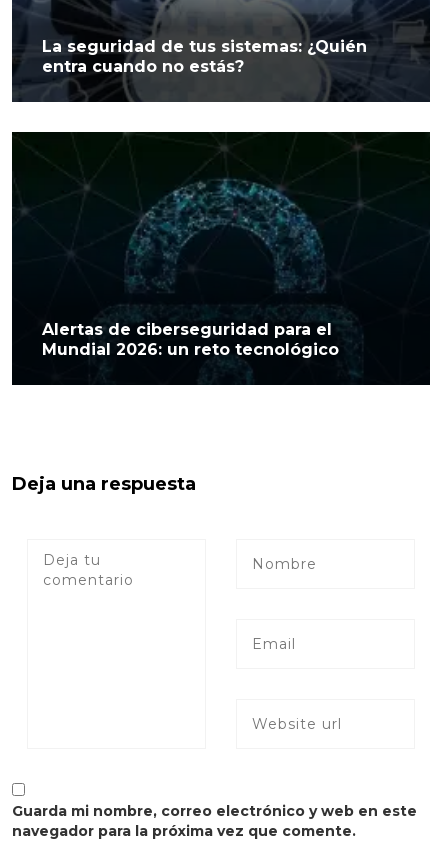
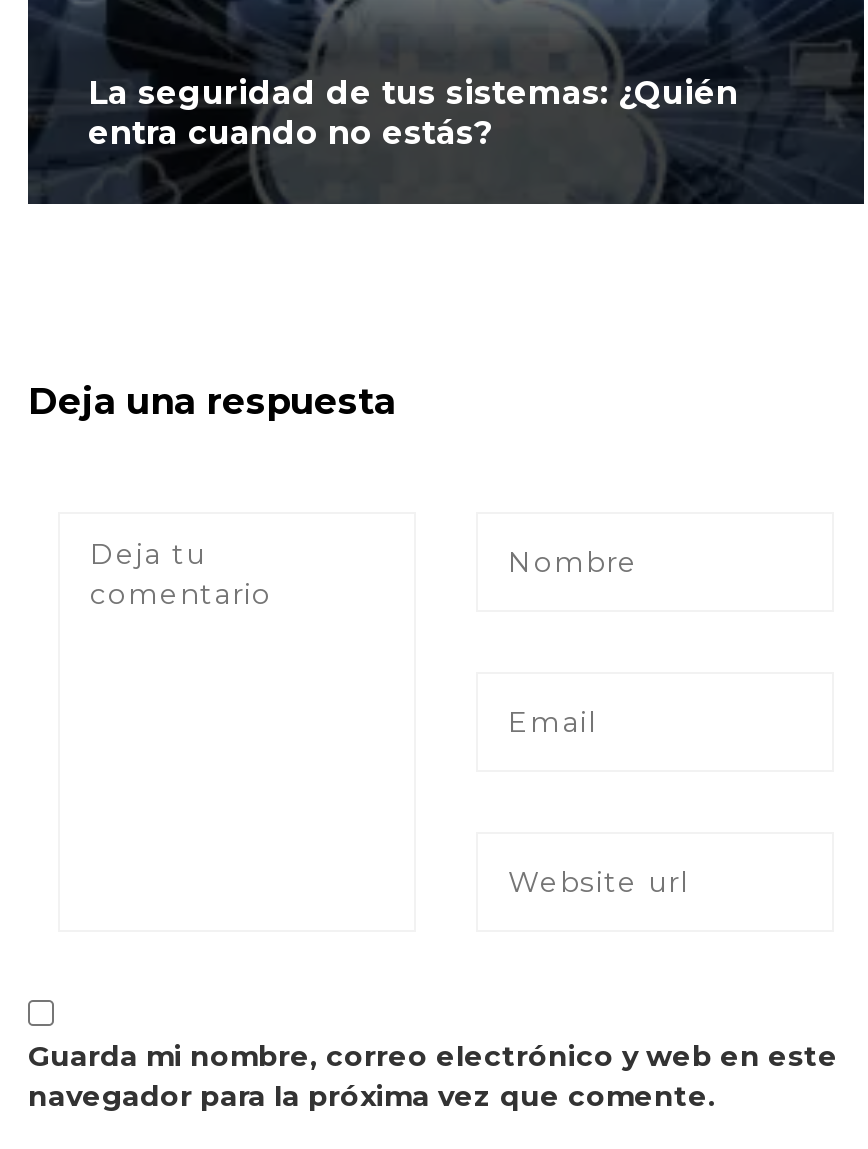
[12,131,430,384] [image] | Alertas de ciberseguridad para el | Mundial 2026: un reto tecnológico -> none

